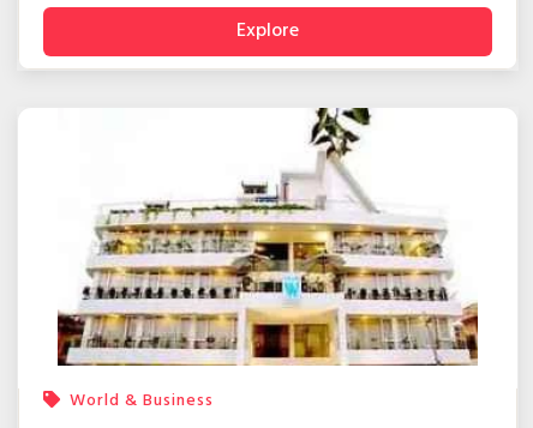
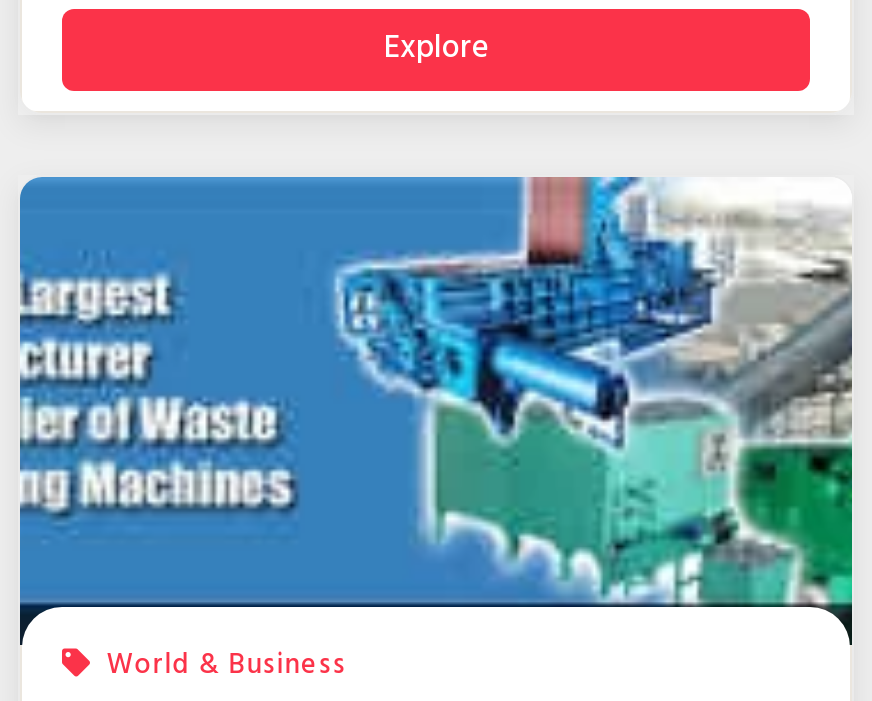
[18,107,517,387] [image] -> [18,175,854,645] [image]

